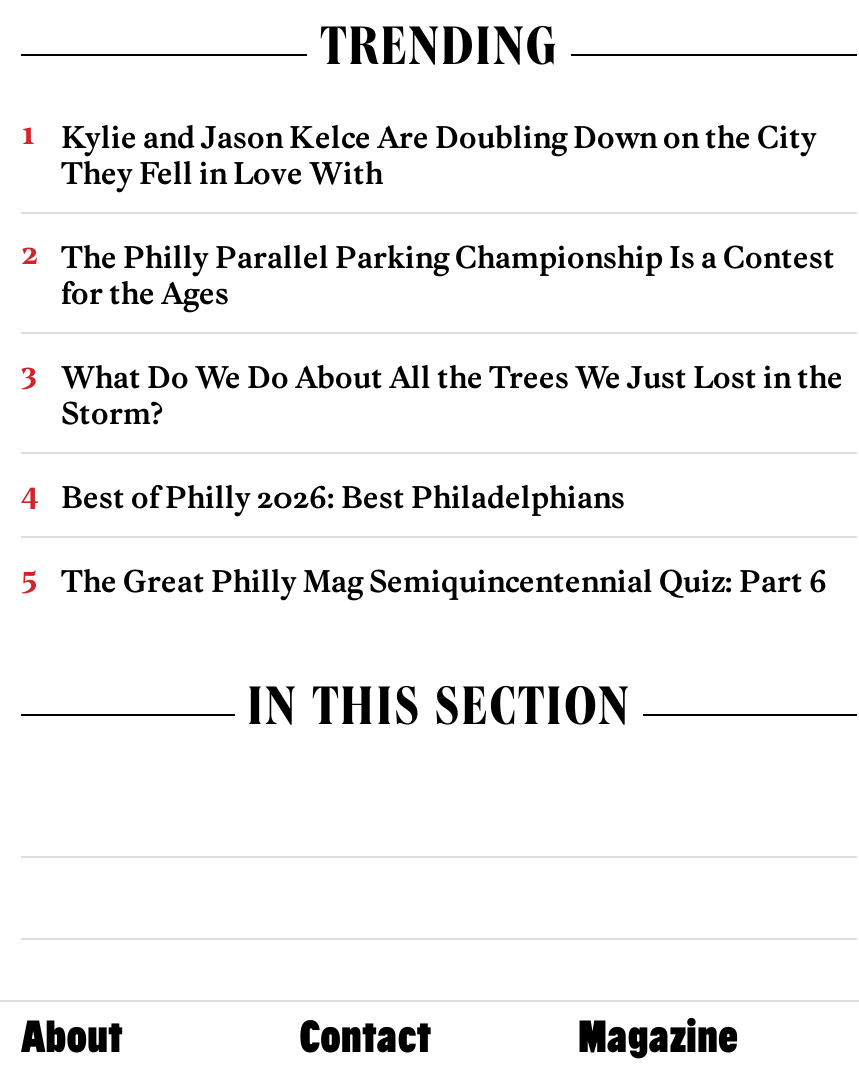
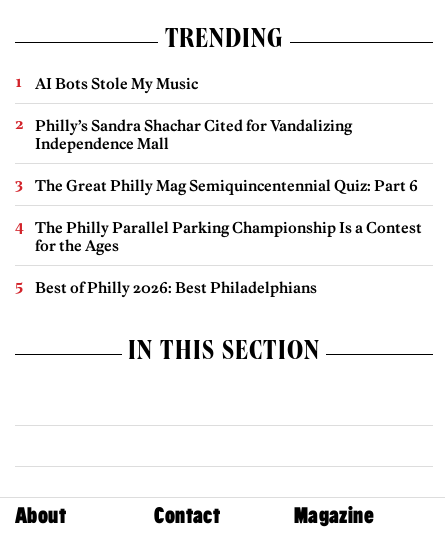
[61,117,817,191] Kylie and Jason Kelce Are Doubling Down on the City | They Fell in Love With -> [35,73,352,152] AI Bots Stole My Music | Philly’s Sandra Shachar Cited for Vandalizing | Independence Mall
moved [61,237,835,311] -> [35,217,422,254]: The Philly Parallel Parking Championship Is a Contest | for the Ages
[61,357,843,431] What Do We Do About All the Trees We Just Lost in the | Storm? -> none
moved [61,477,625,515] -> [35,277,317,296]: Best of Philly 2026: Best Philadelphians
moved [61,561,827,599] -> [35,175,418,194]: The Great Philly Mag Semiquincentennial Quiz: Part 6

